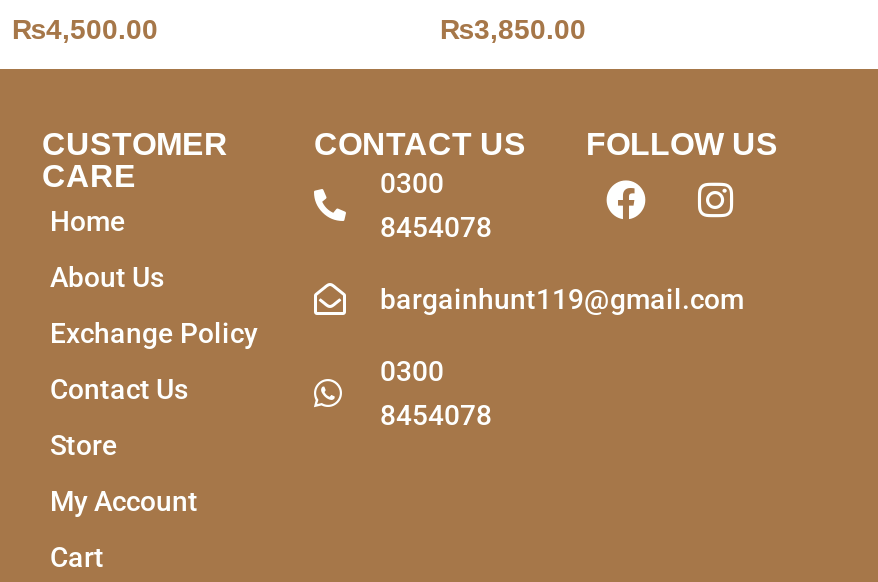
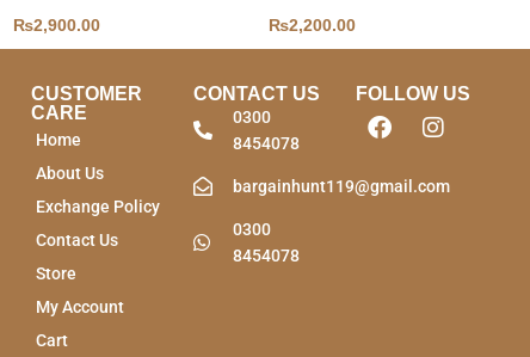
[12,13,158,45] ₨4,500.00 -> [13,16,100,35] ₨2,900.00
[440,13,586,45] ₨3,850.00 -> [269,16,356,35] ₨2,200.00

